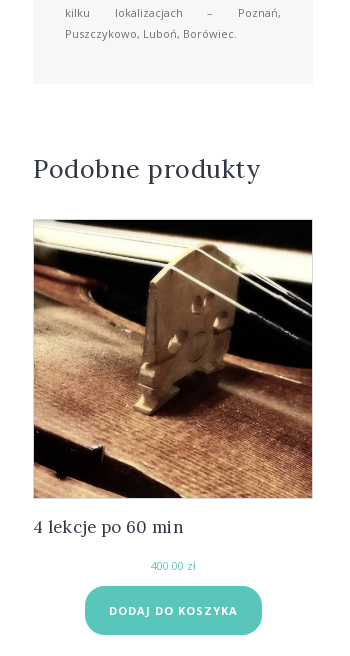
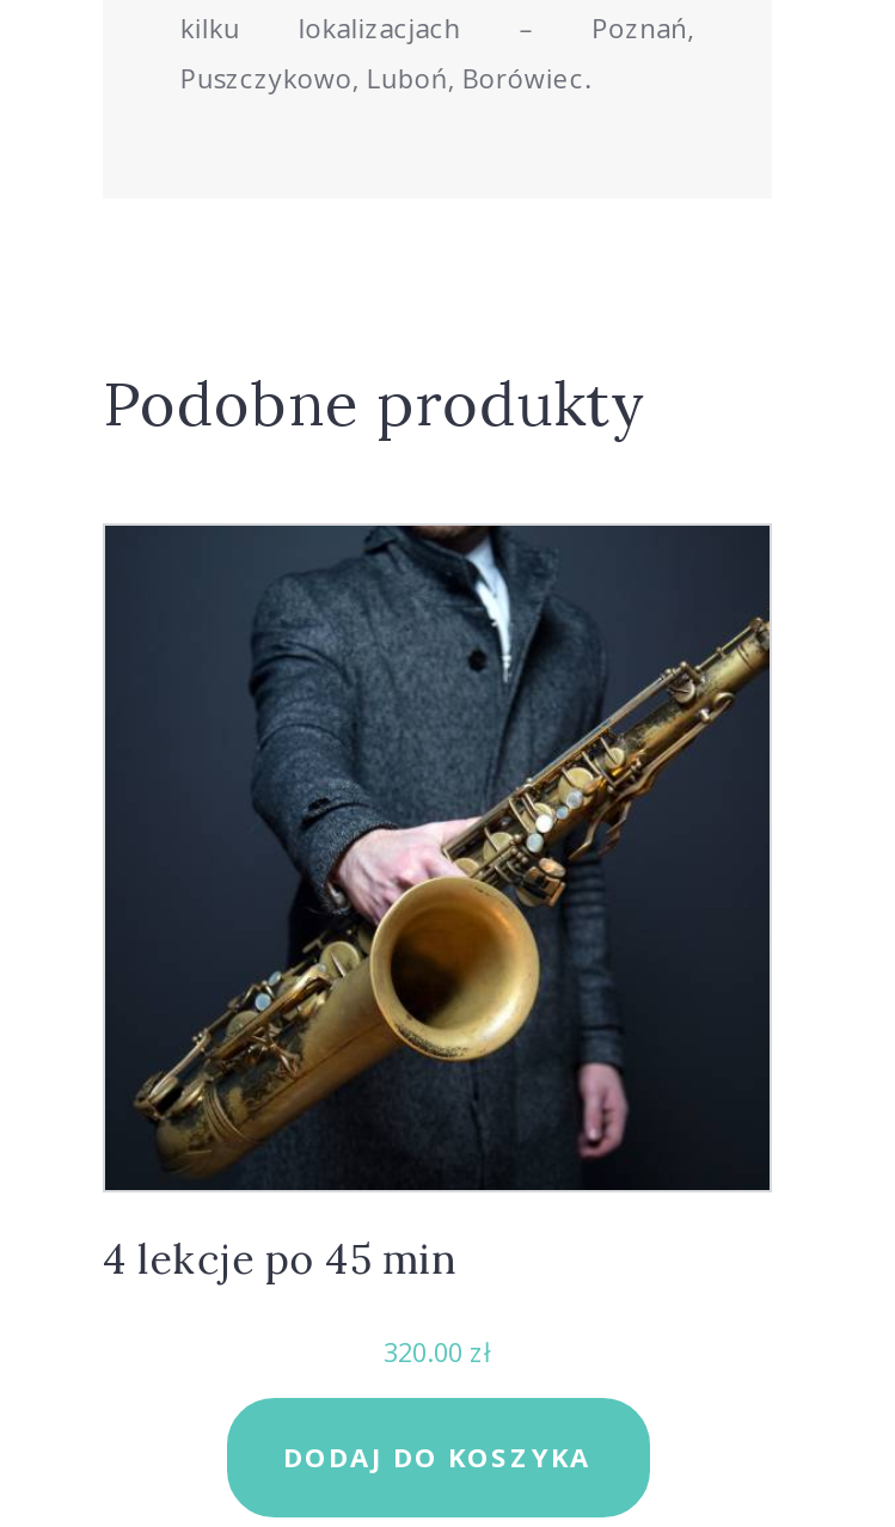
[33,219,313,538] [image] | 4 lekcje po 60 min -> [103,523,772,1286] [image] | 4 lekcje po 45 min
[150,558,195,573] 400.00 zł -> [384,1334,491,1370] 320.00 zł

